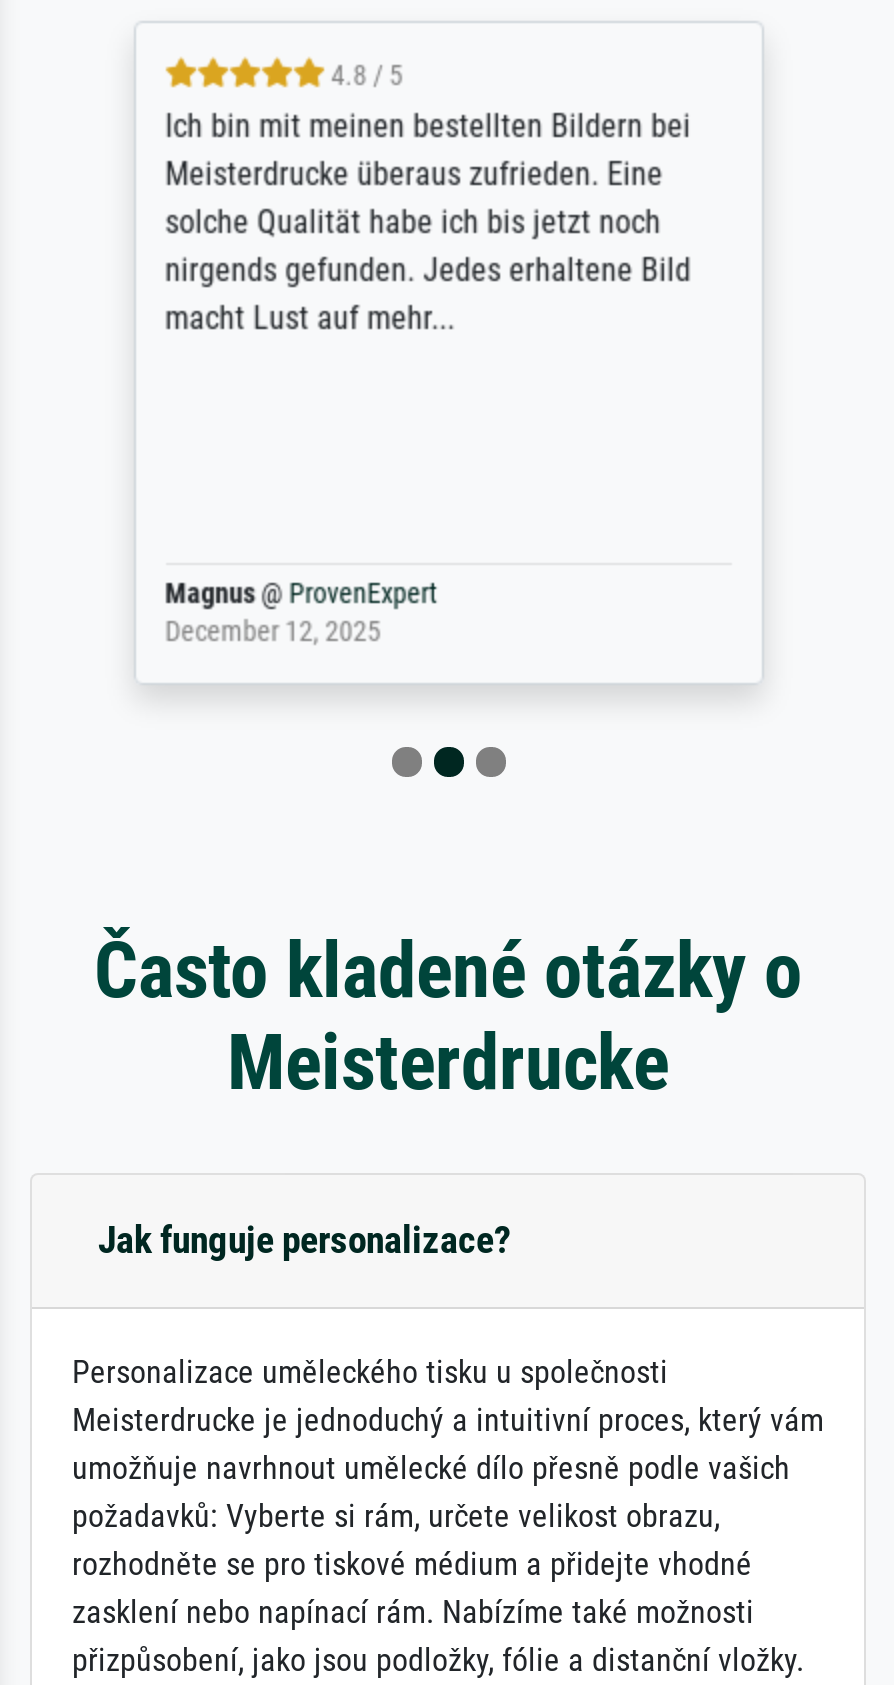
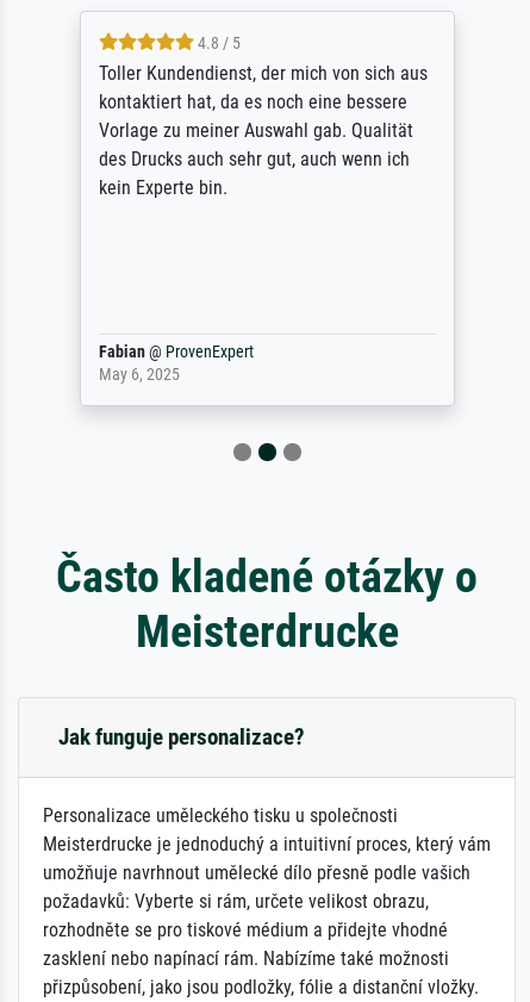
[165,107,691,337] Ich bin mit meinen bestellten Bildern bei | Meisterdrucke überaus zufrieden. Eine | solche Qualität habe ich bis jetzt noch | nirgends gefunden. Jedes erhaltene Bild | macht Lust auf mehr... -> [98,62,427,199] Toller Kundendienst, der mich von sich aus | kontaktiert hat, da es noch eine bessere | Vorlage zu meiner Auswahl gab. Qualität | des Drucks auch sehr gut, auch wenn ich | kein Experte bin.
[165,577,437,649] Magnus @ ProvenExpert | December 12, 2025 -> [98,342,253,385] Fabian @ ProvenExpert | May 6, 2025

